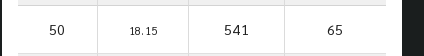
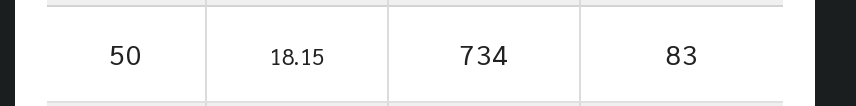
[224,20,249,38] 541 -> [460,35,508,71] 734
[327,20,344,38] 65 -> [666,35,698,71] 83

